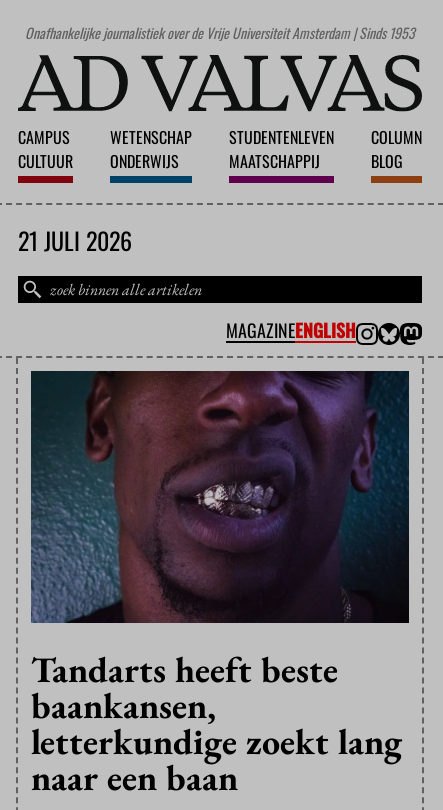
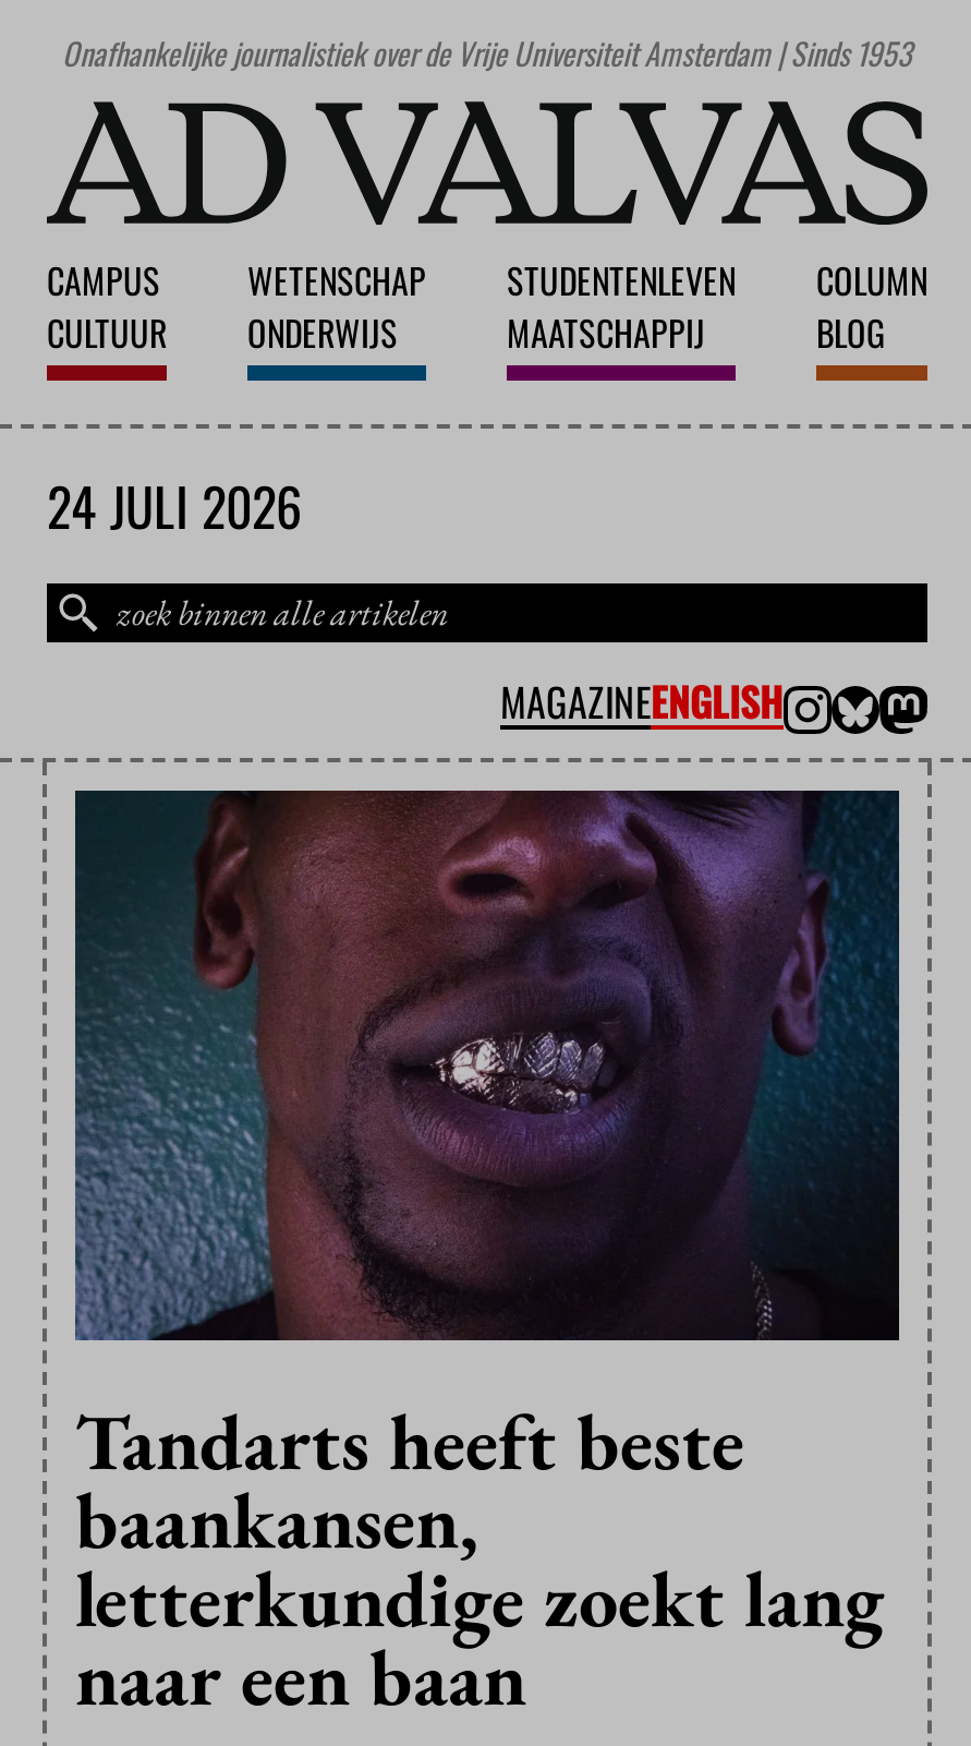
[18,222,132,258] 21 JULI 2026 -> [47,467,302,545] 24 JULI 2026

